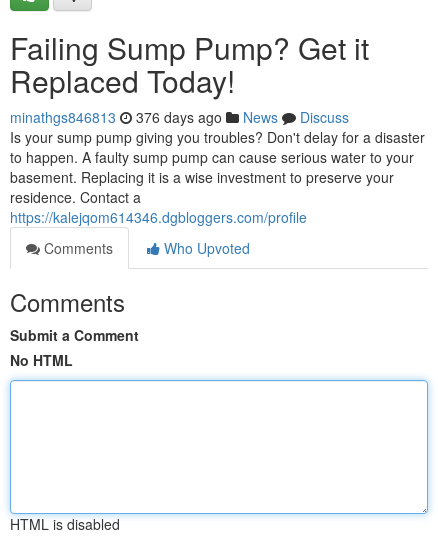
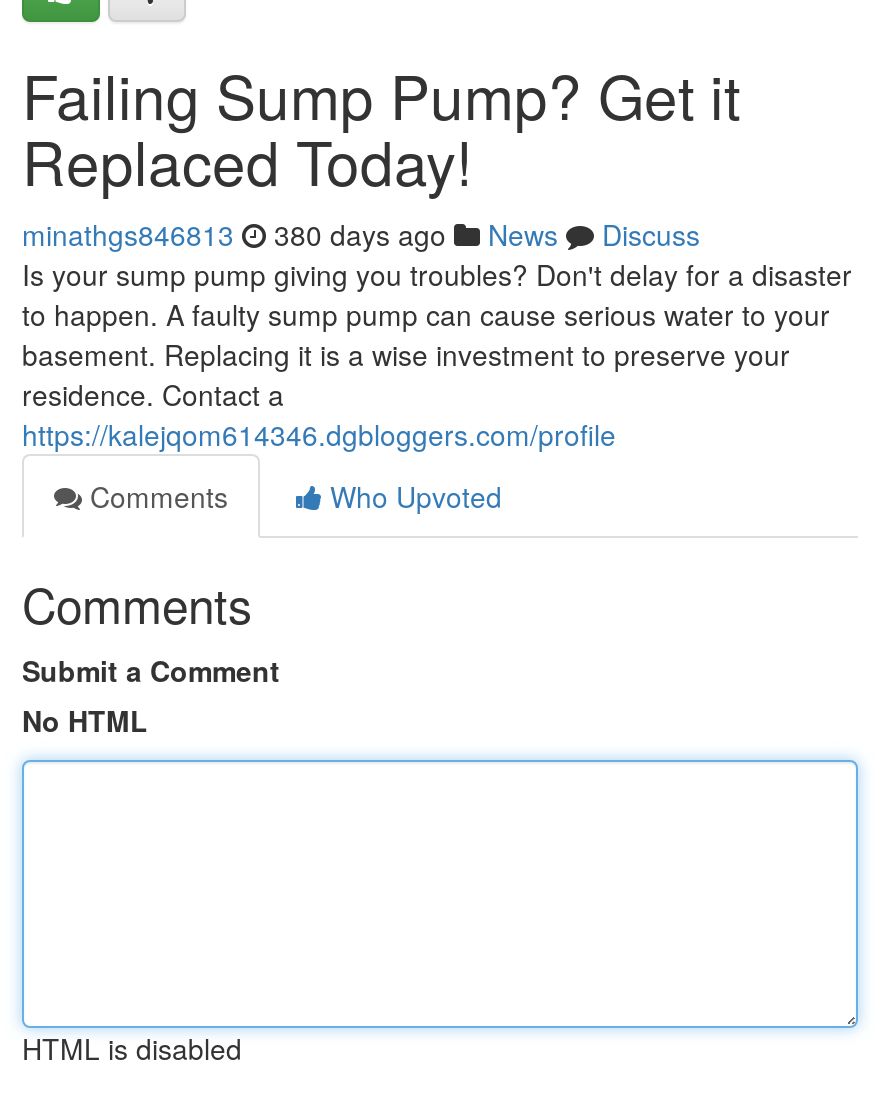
[10,107,349,127] minathgs846813 376 days ago News Discuss -> [22,214,700,254] minathgs846813 380 days ago News Discuss

